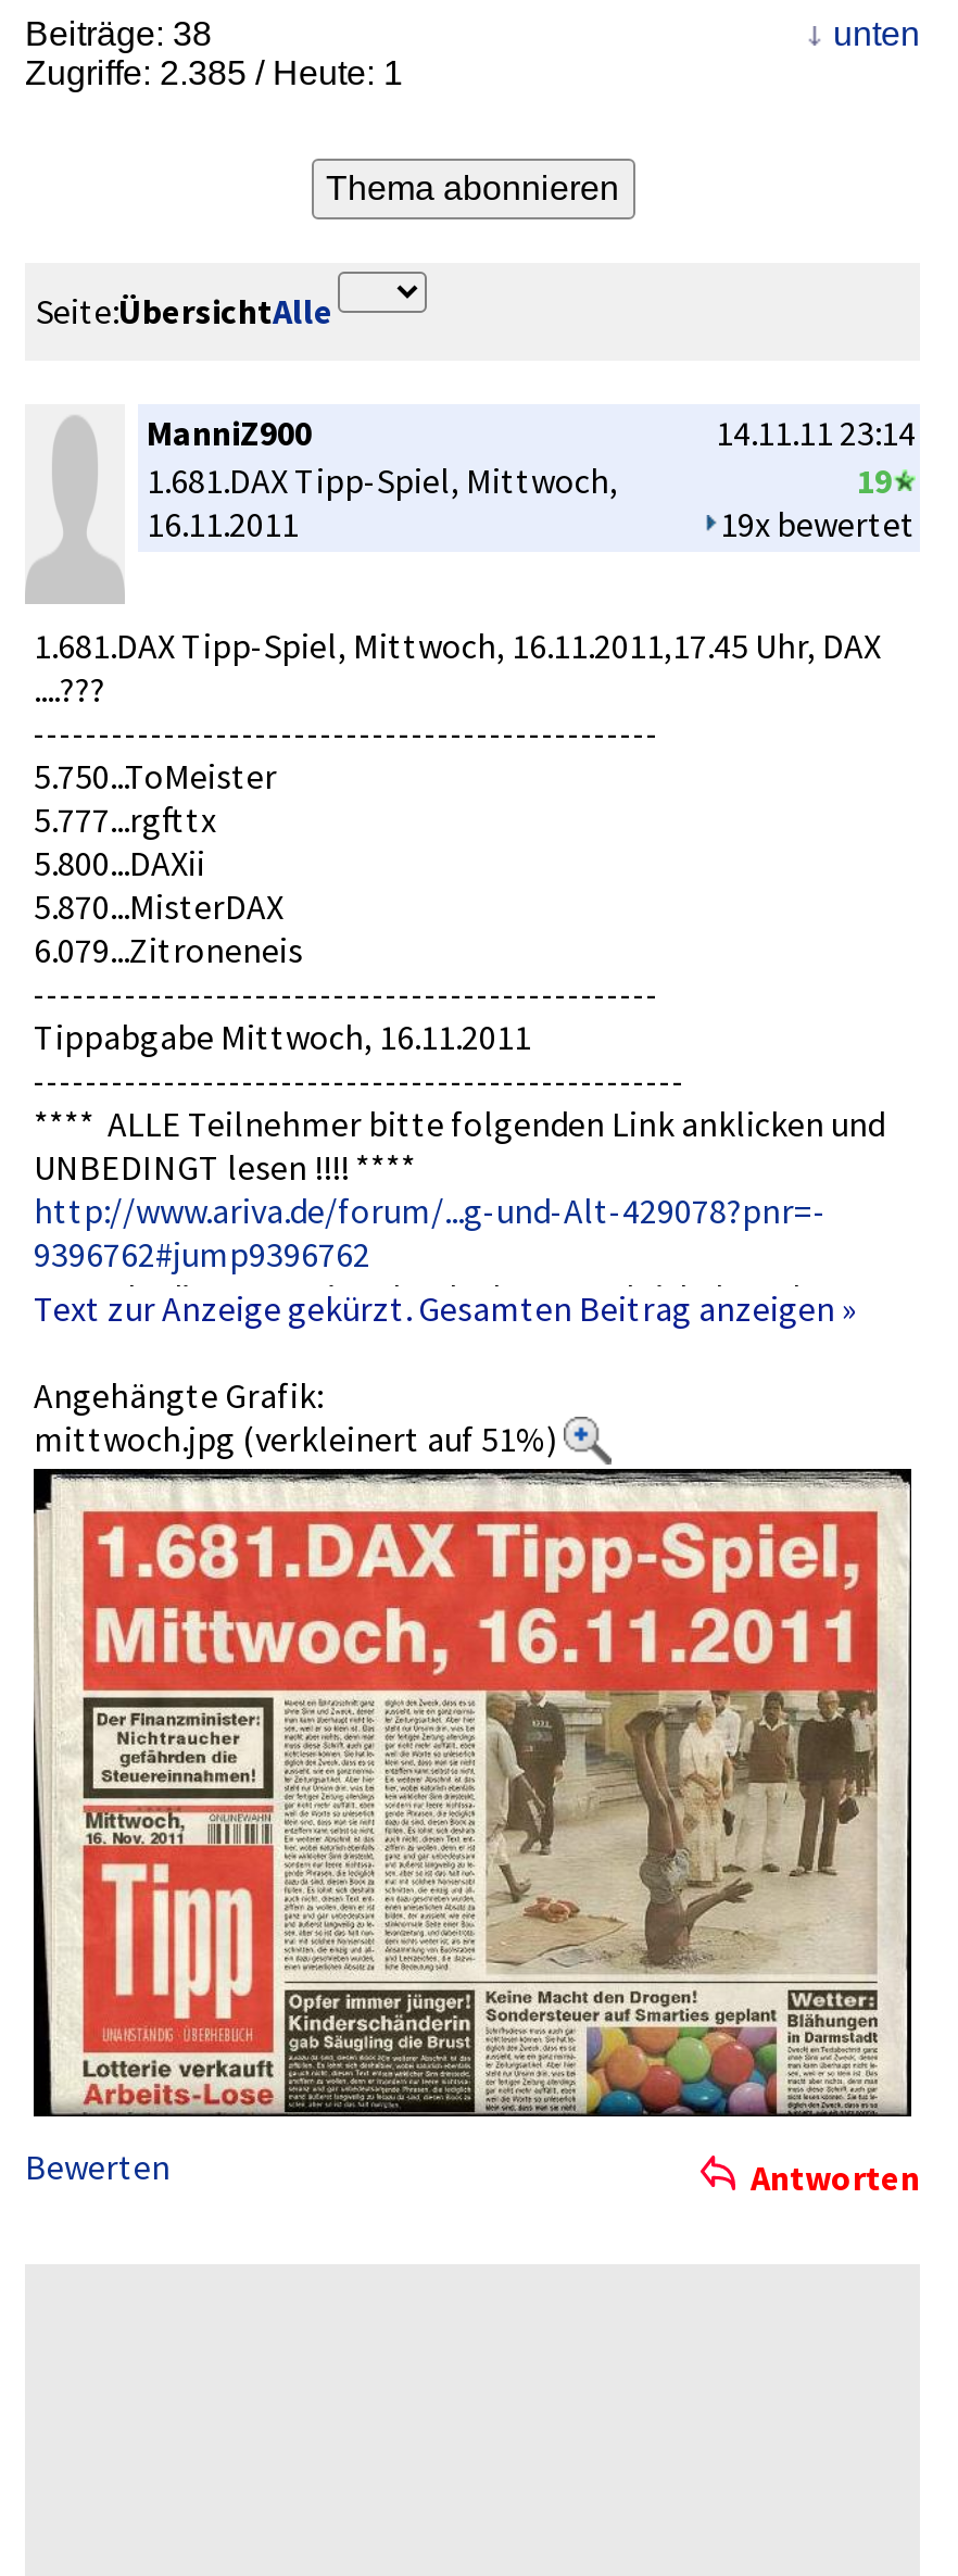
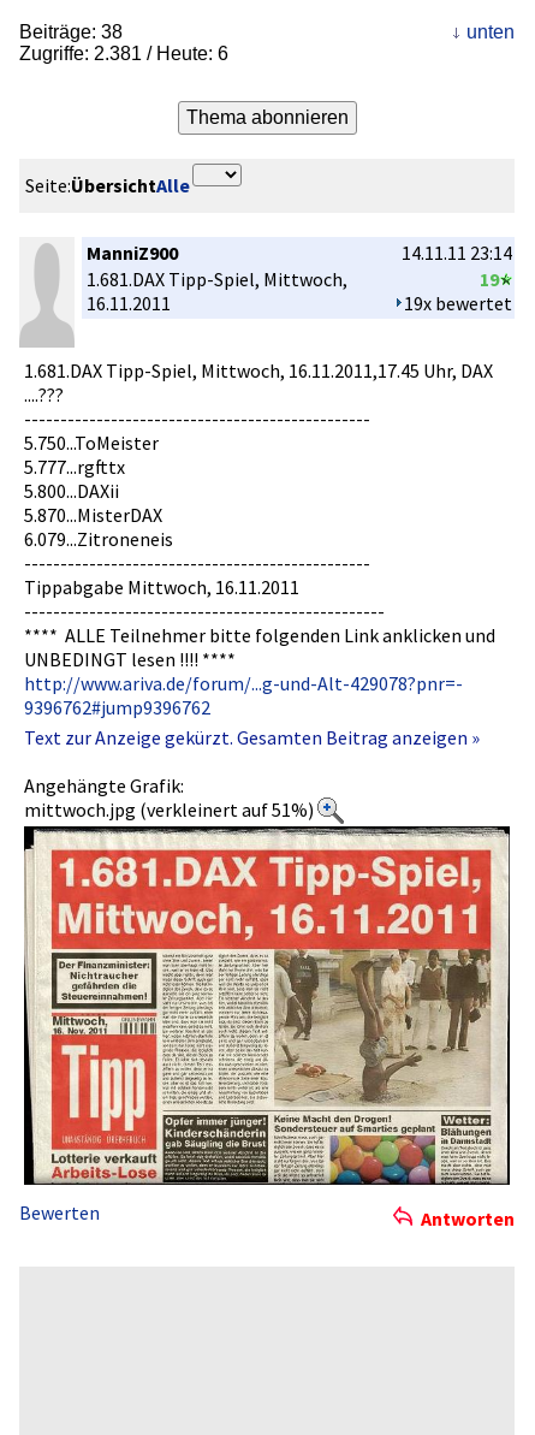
[25,54,403,91] Zugriffe: 2.385 / Heute: 1 -> [19,43,228,63] Zugriffe: 2.381 / Heute: 6

